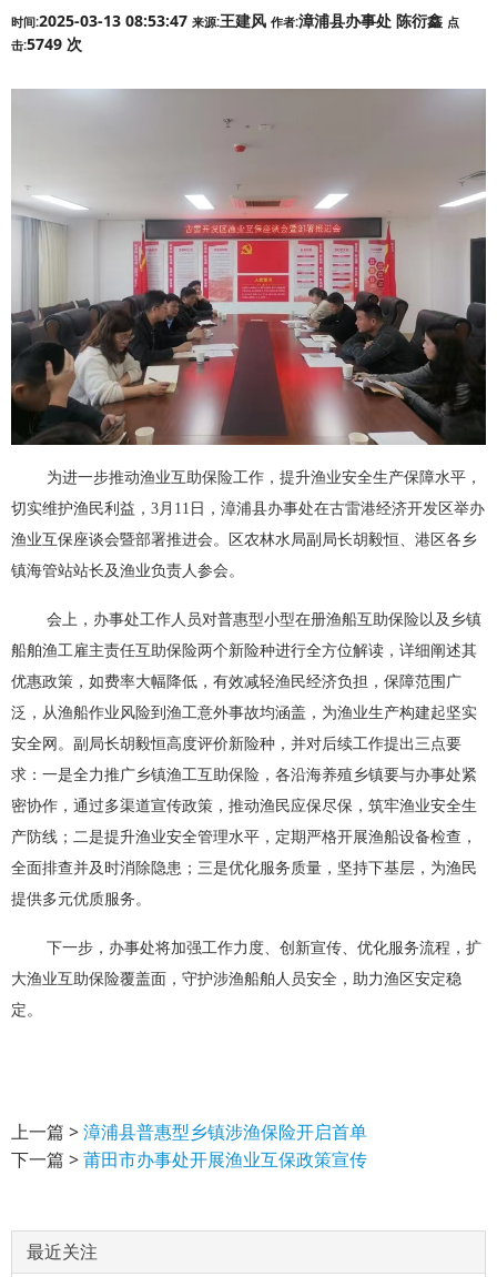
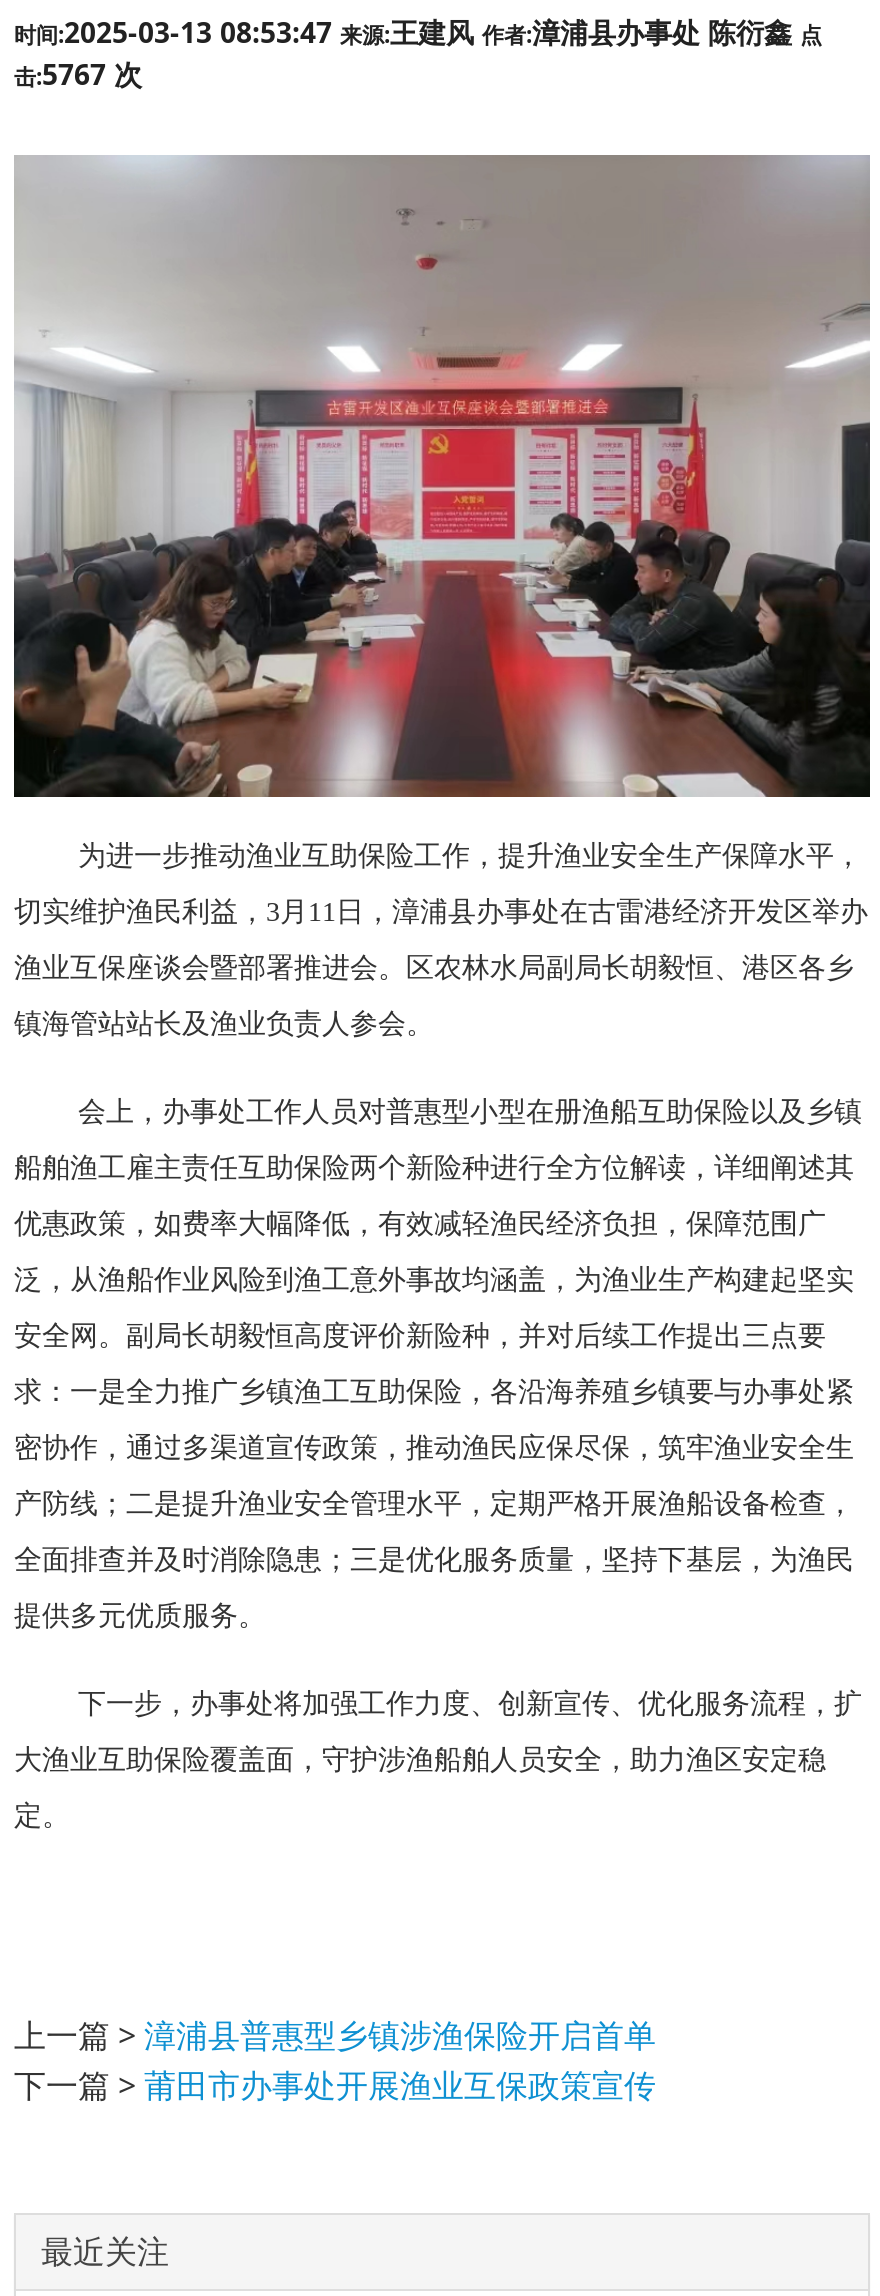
[11,33,82,54] 击:5749 次 -> [14,55,142,93] 击:5767 次

